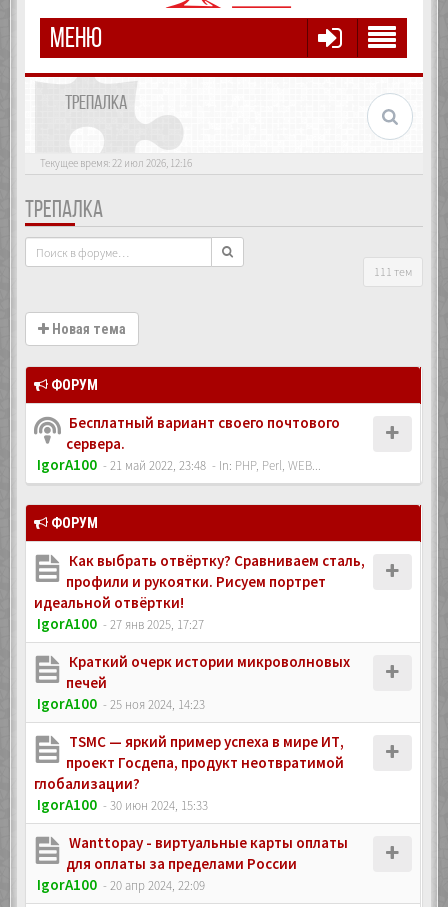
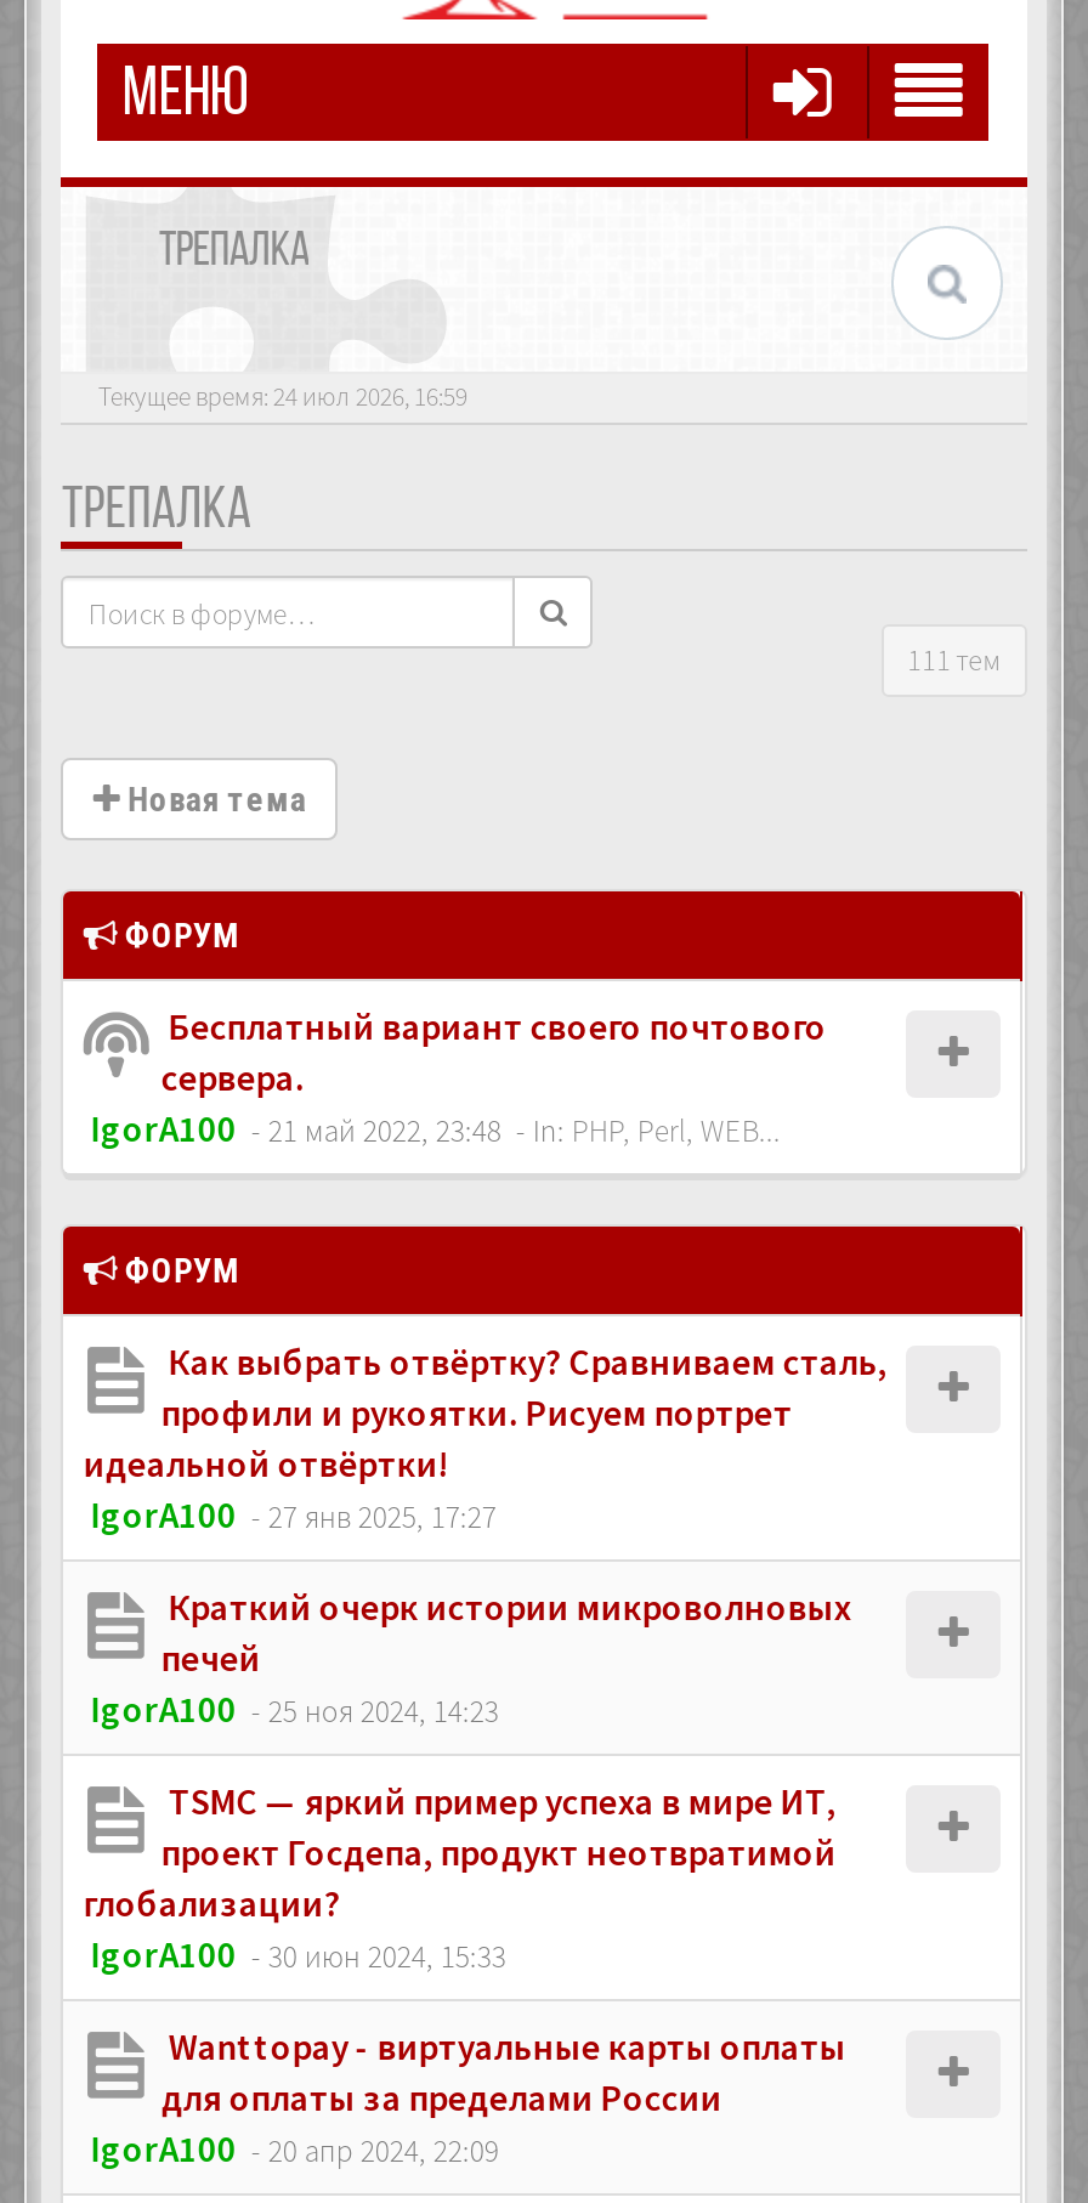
[40,156,192,170] Текущее время: 22 июл 2026, 12:16 -> [98,379,467,413] Текущее время: 24 июл 2026, 16:59

